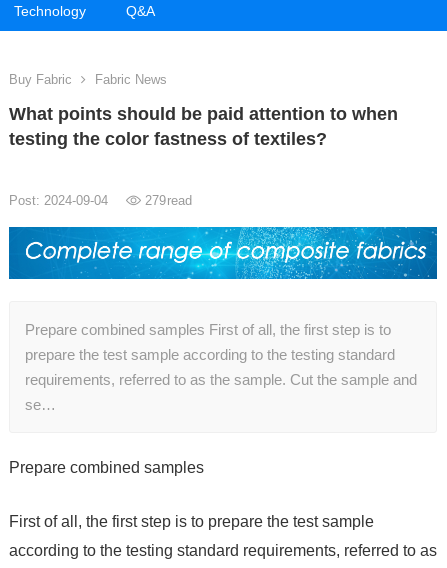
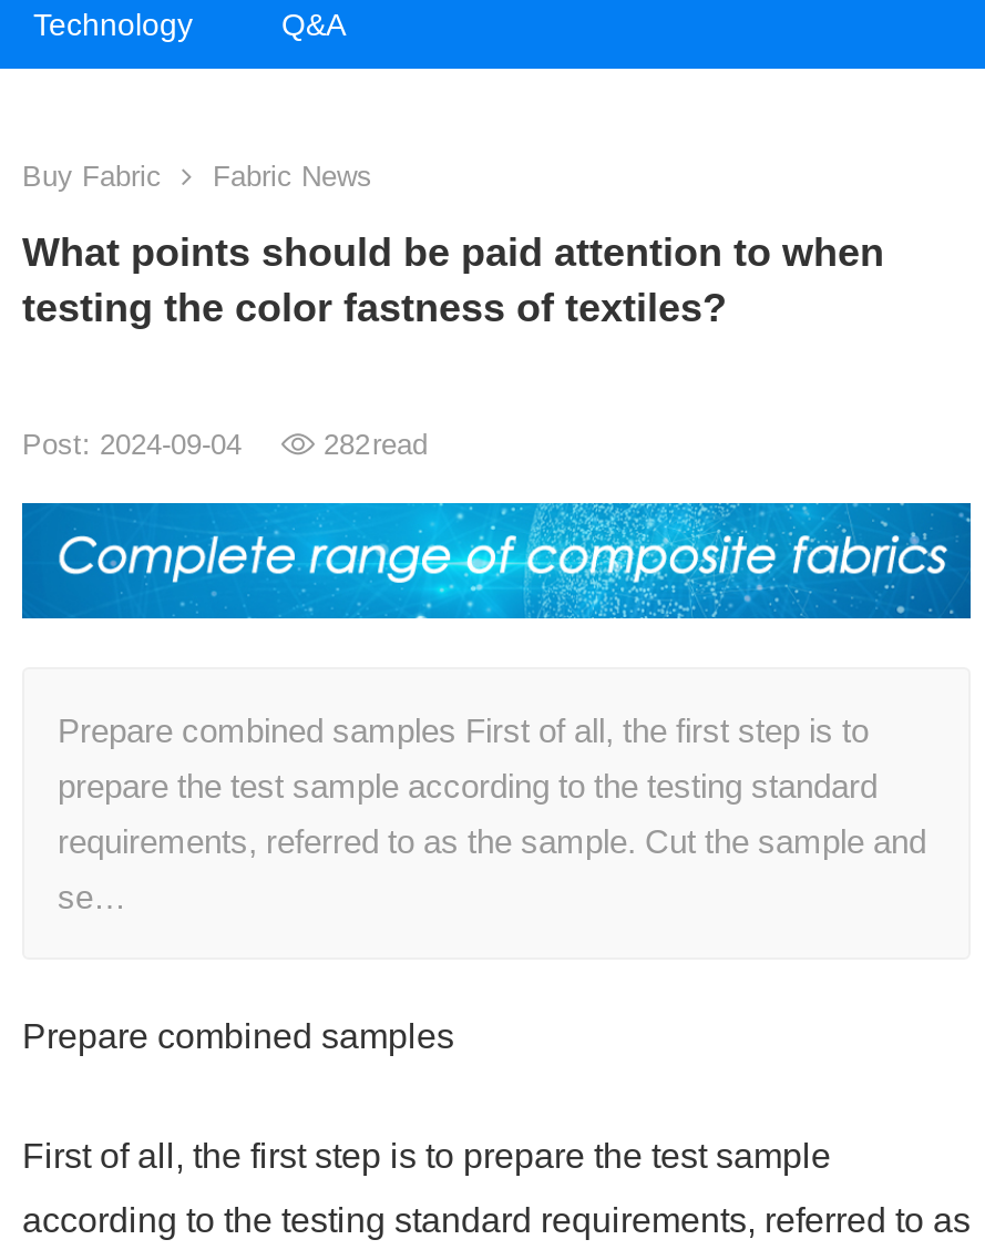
[9,193,192,208] Post: 2024-09-04 279read -> [22,428,428,461] Post: 2024-09-04 282read

